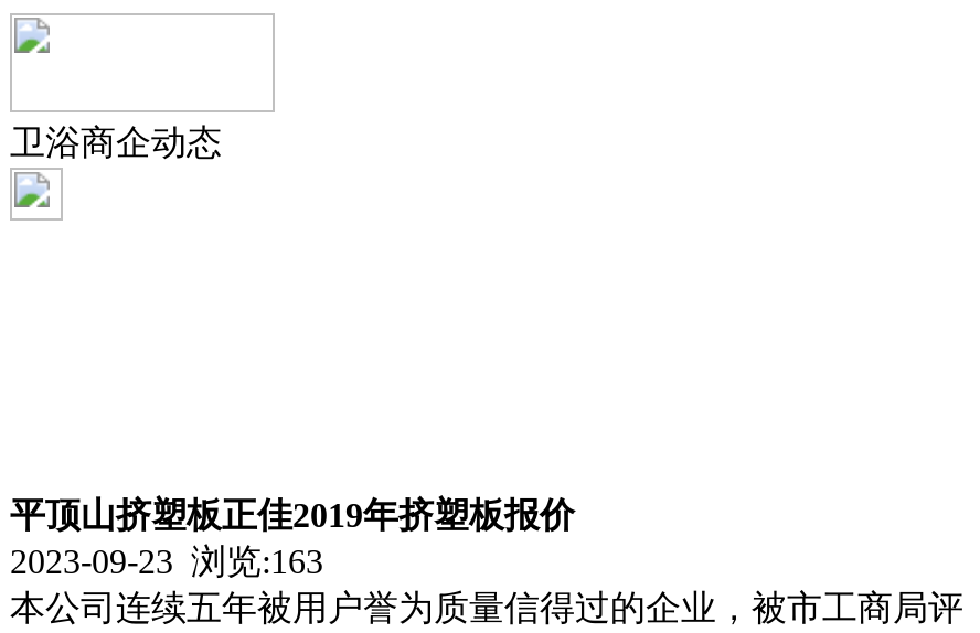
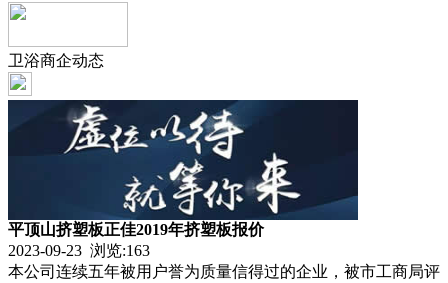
none -> [7,99,359,221] [image]

